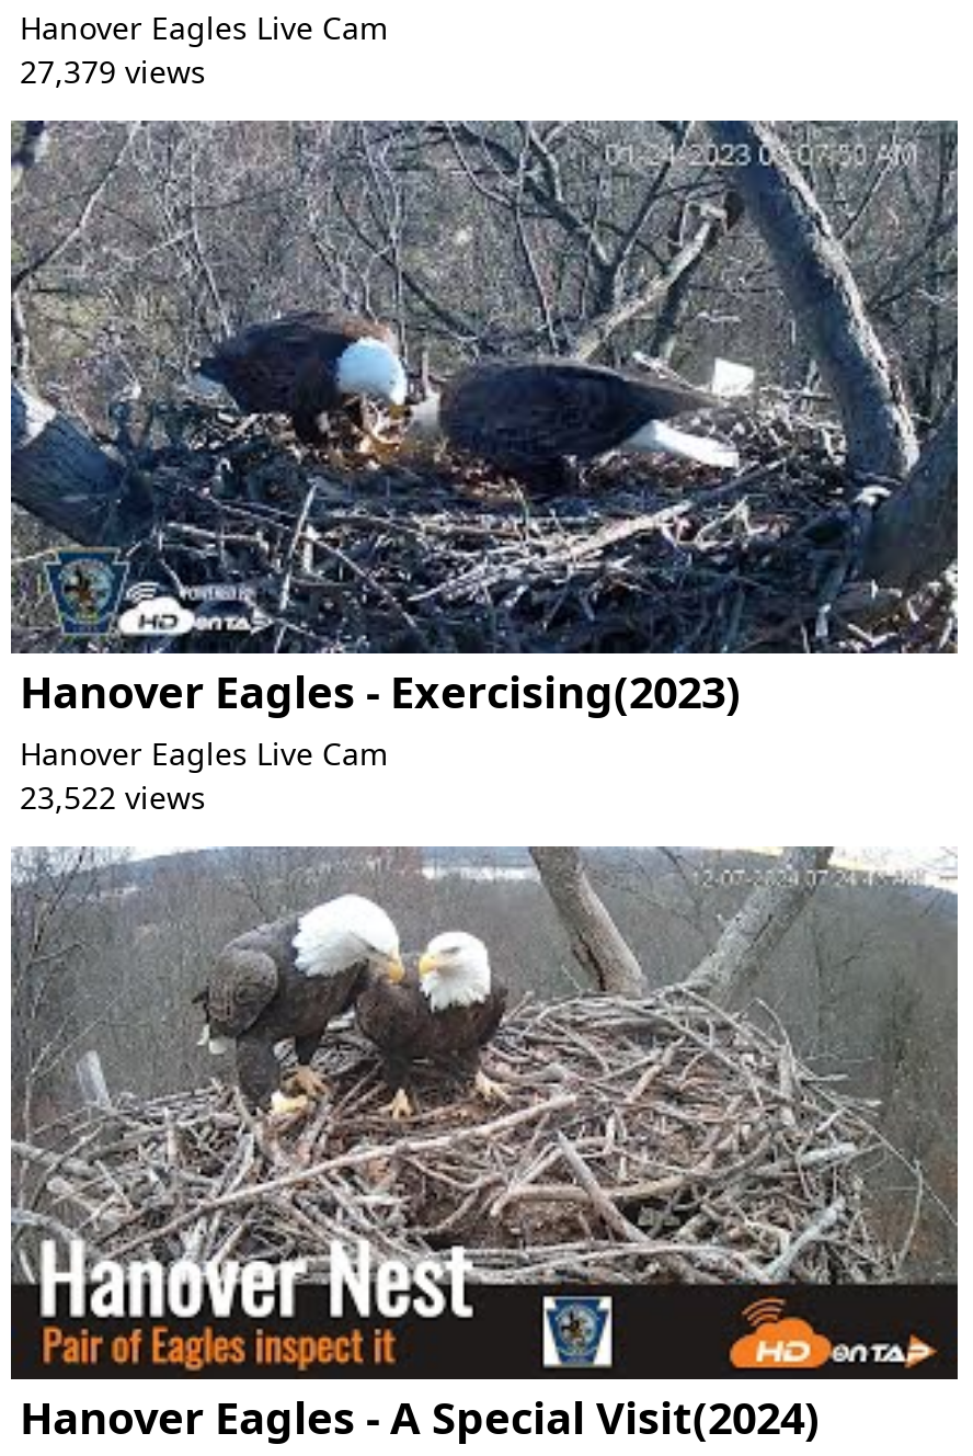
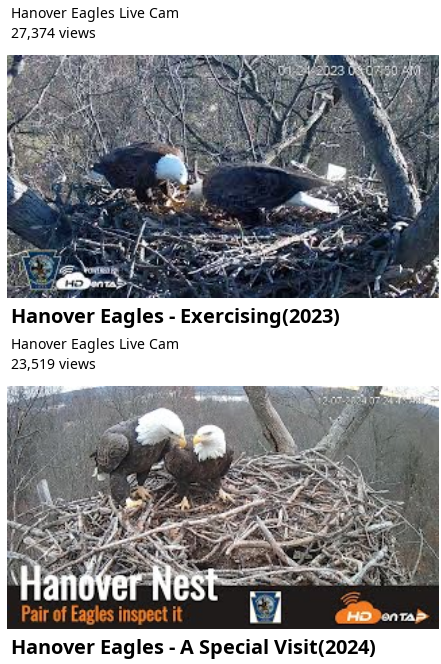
[20,50,206,92] 27,379 views -> [11,23,96,42] 27,374 views
[20,776,206,818] 23,522 views -> [11,354,96,373] 23,519 views

